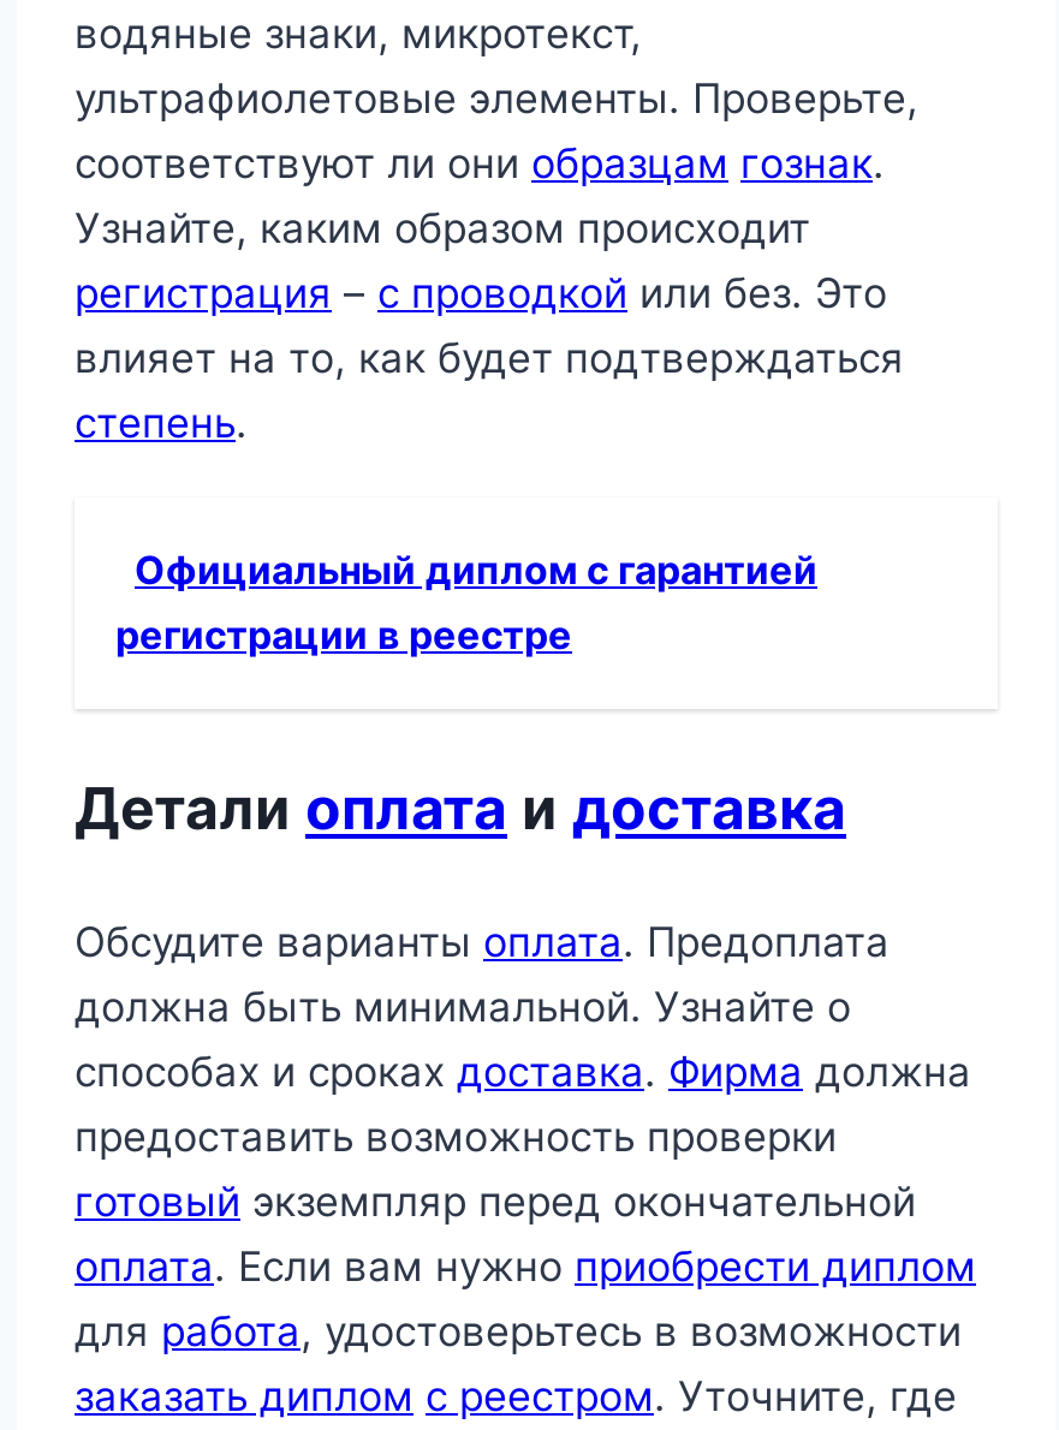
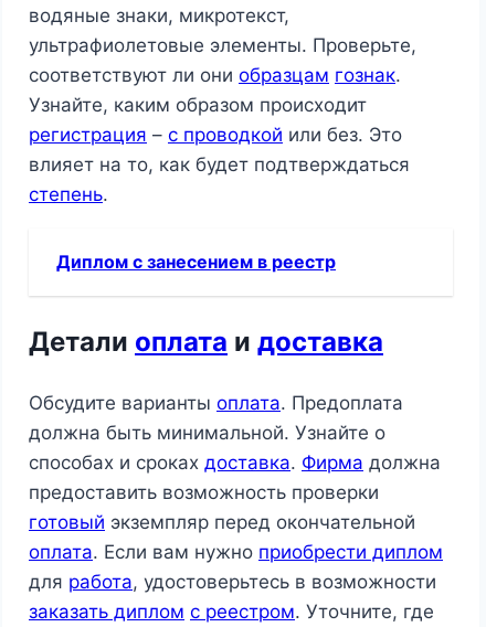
[115,545,817,658] Официальный диплом с гарантией | регистрации в реестре -> [56,250,336,272] Диплом с занесением в реестр

